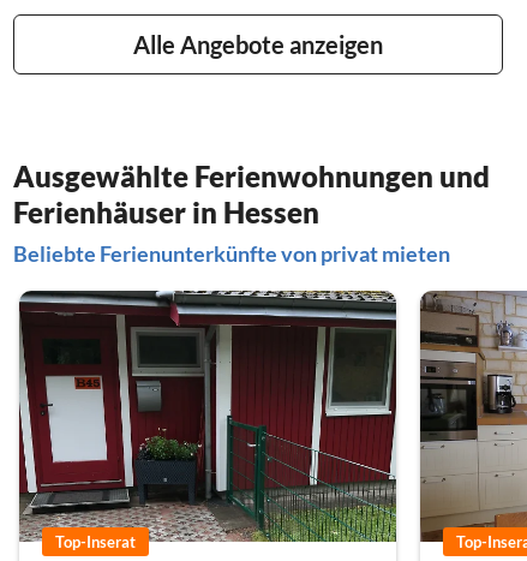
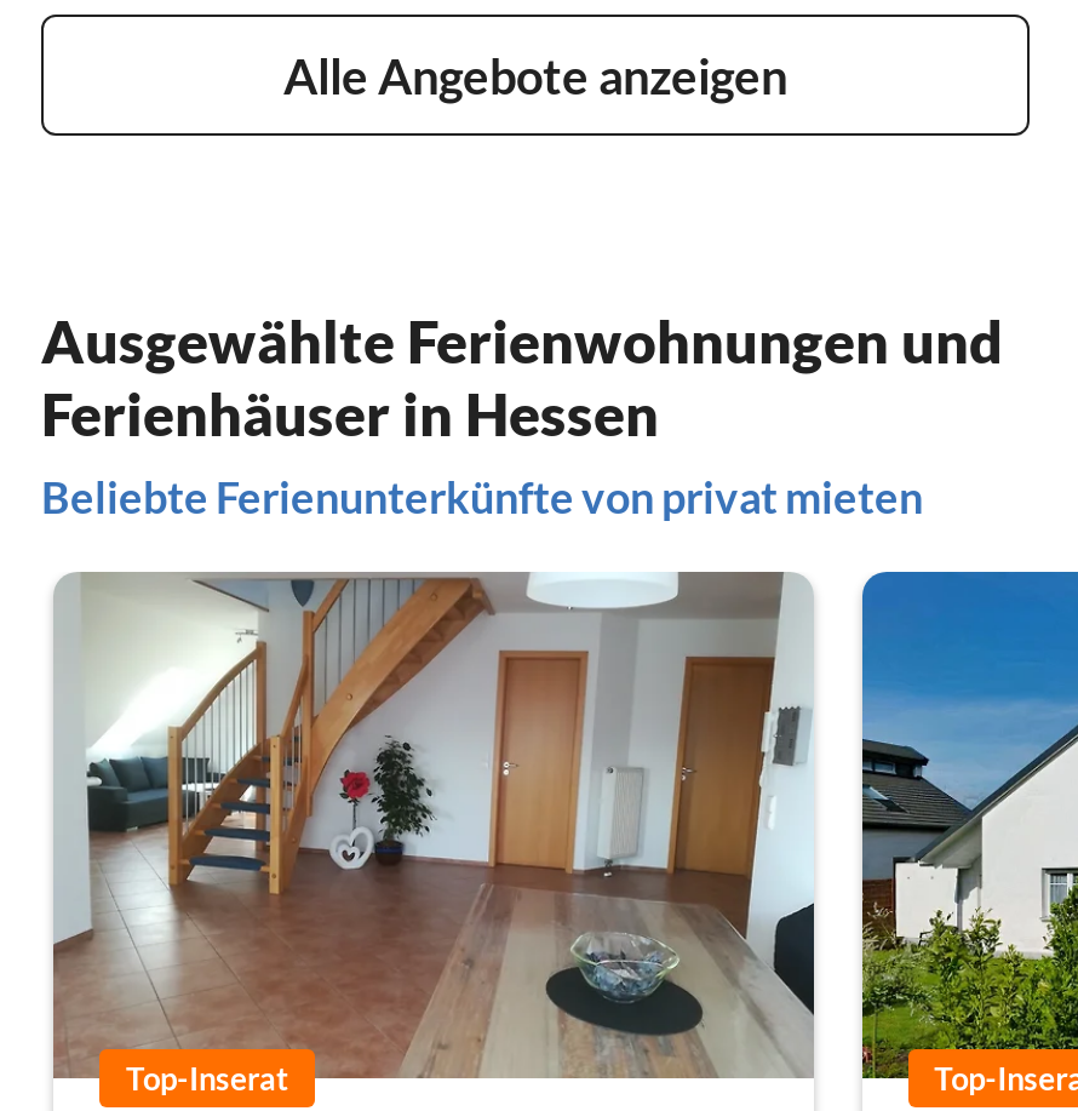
[18,290,397,542] [image] -> [53,572,816,1078] [image]
[419,290,523,542] [image] -> [860,569,1071,1078] [image]

